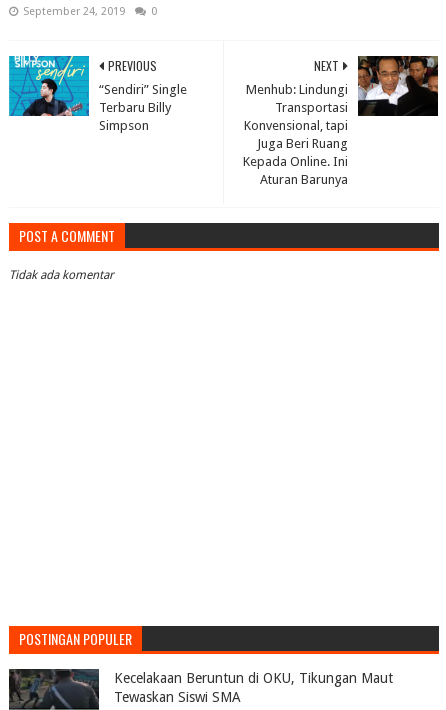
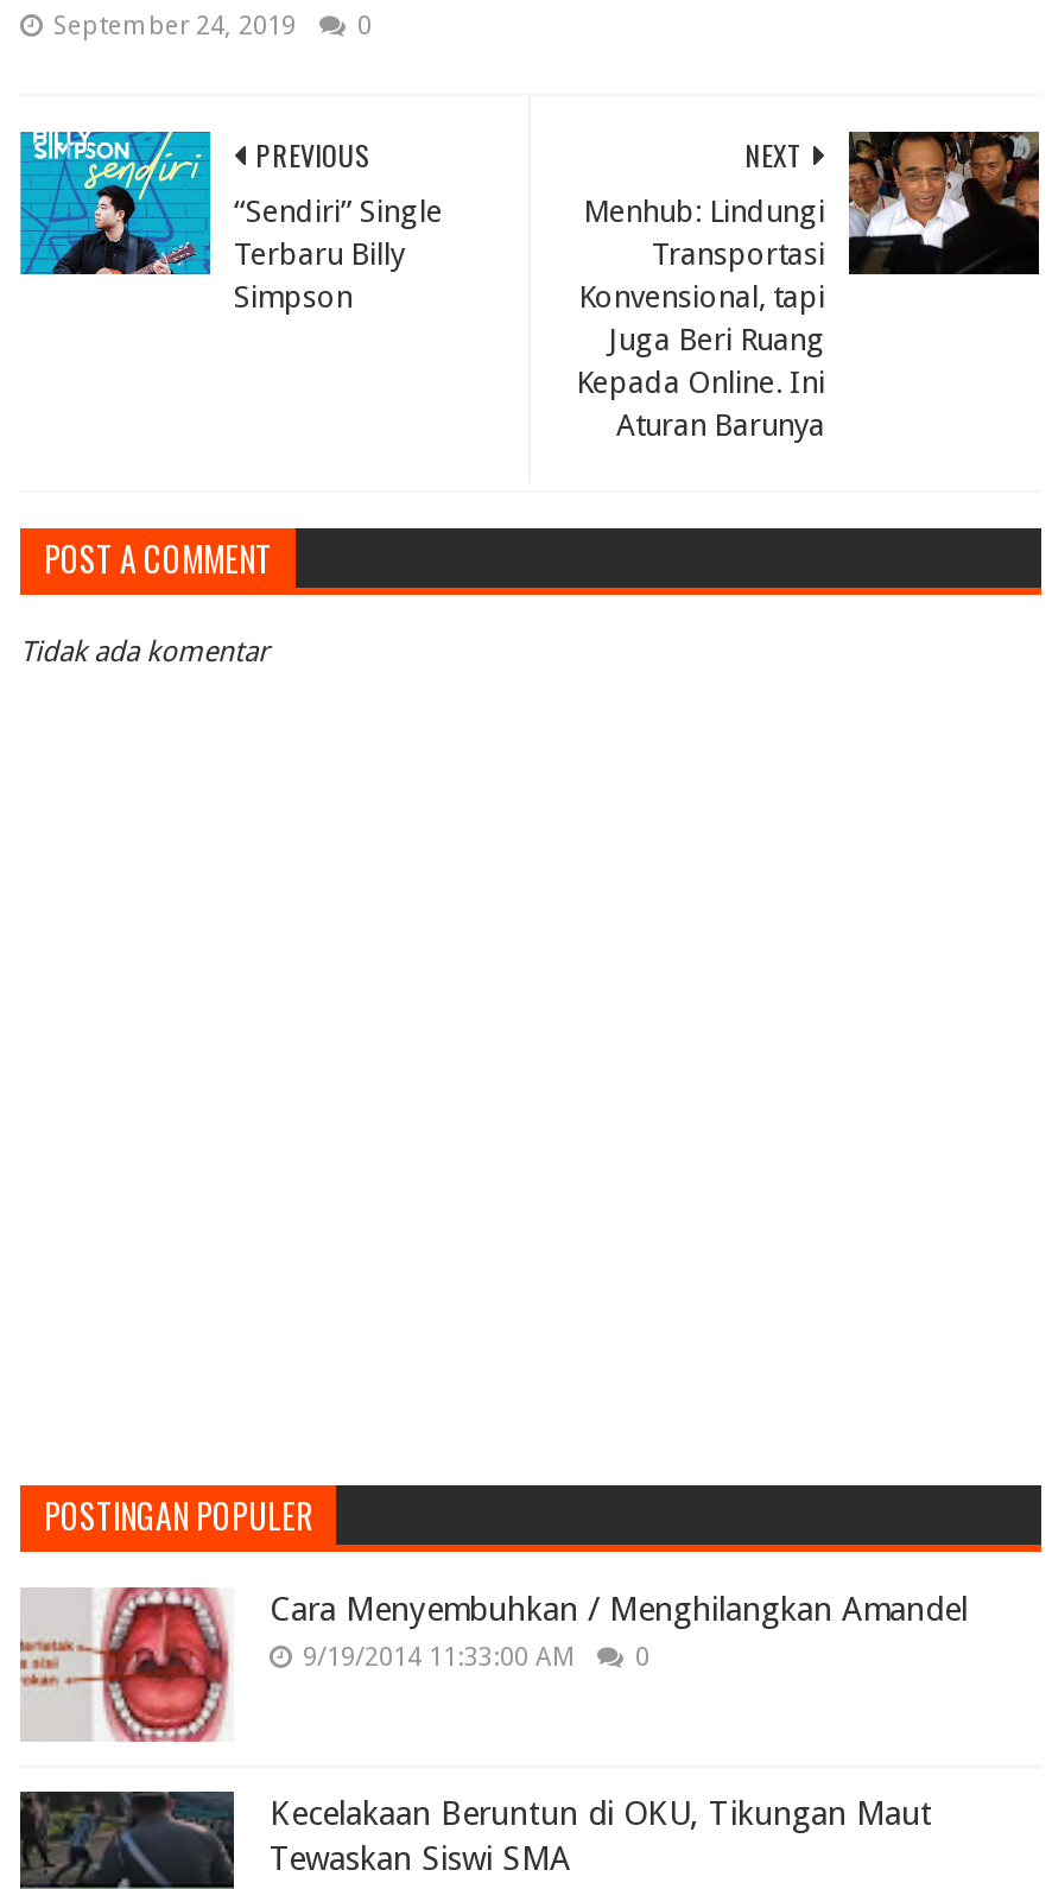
none -> [18,1585,968,1756] [image] | Cara Menyembuhkan / Menghilangkan Amandel | 9/19/2014 11:33:00 AM | 0

